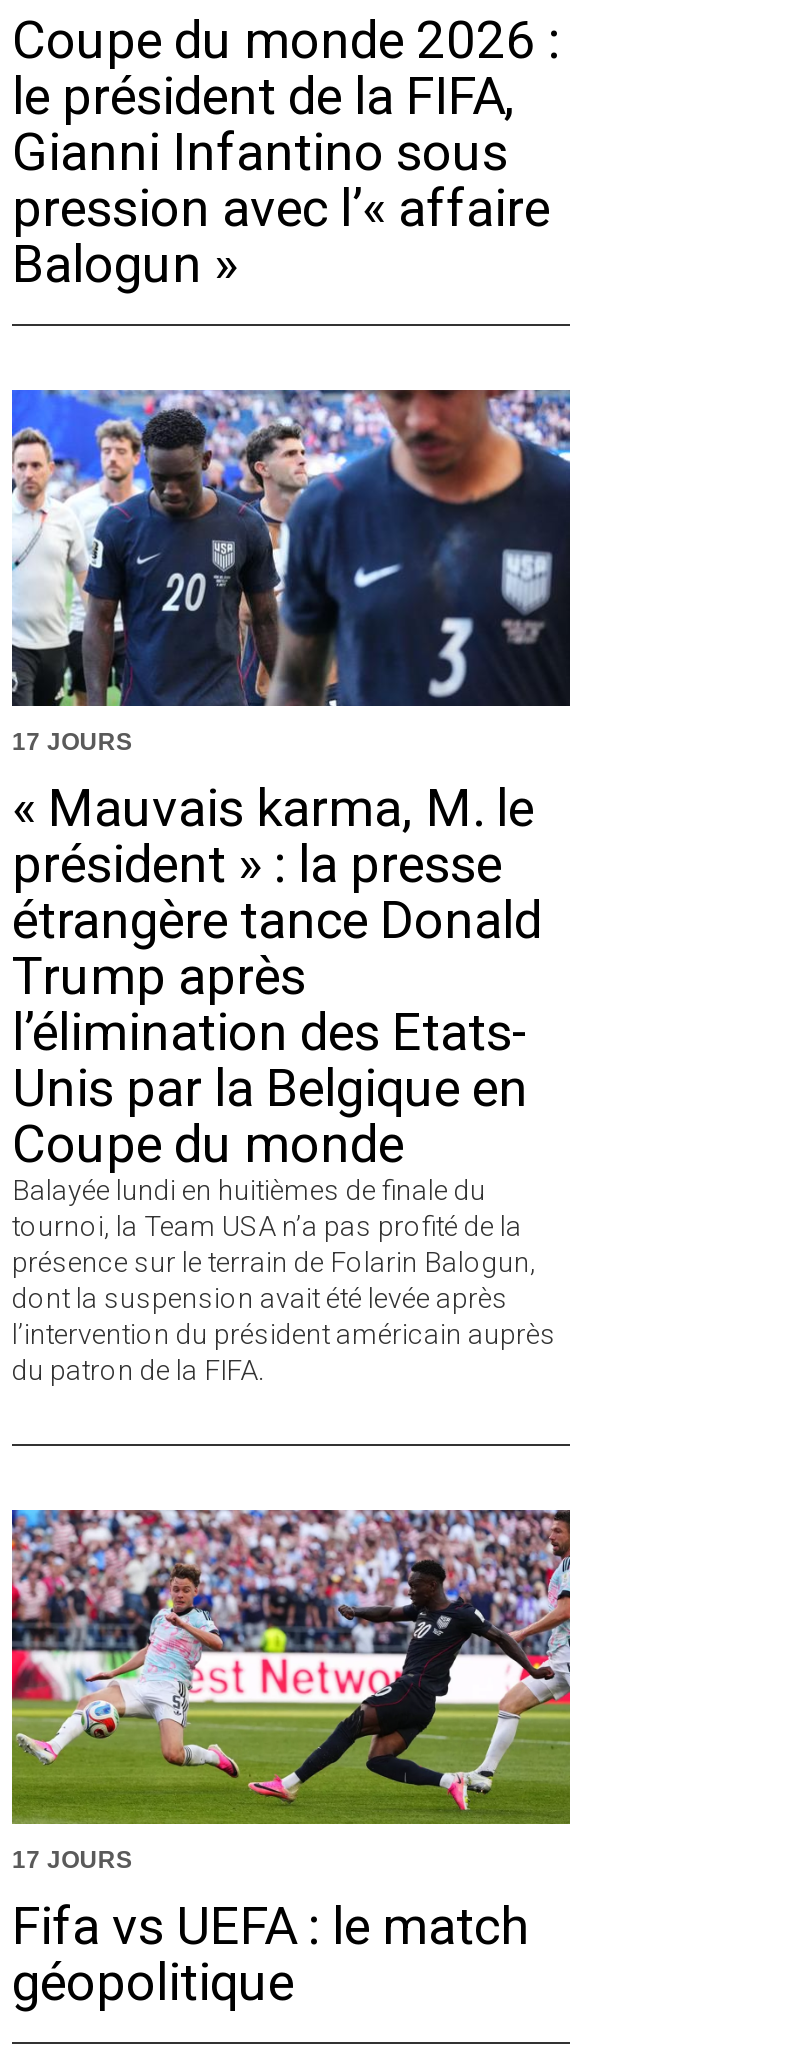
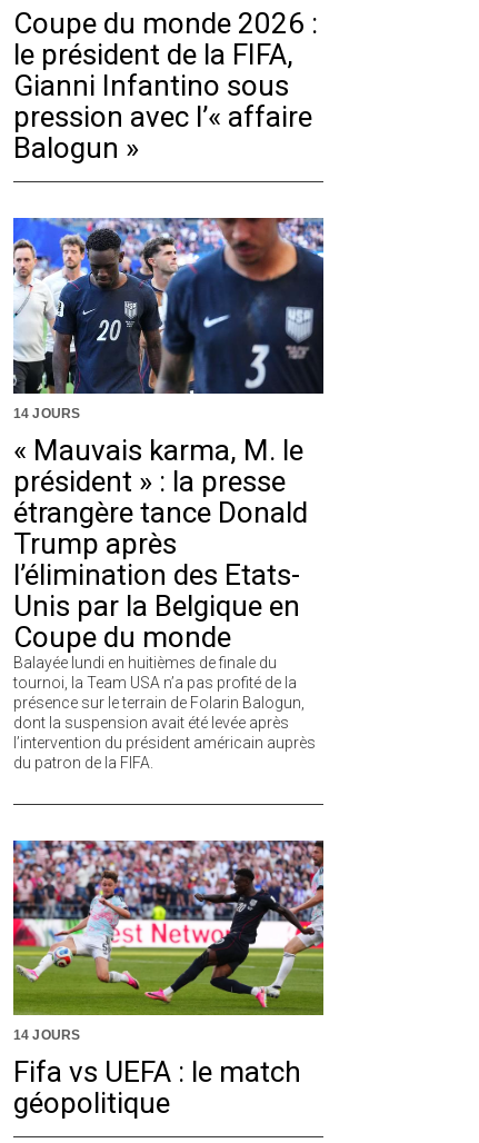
[12,727,132,755] 17 JOURS -> [13,405,80,421] 14 JOURS
[12,1845,132,1873] 17 JOURS -> [13,1027,80,1042] 14 JOURS

